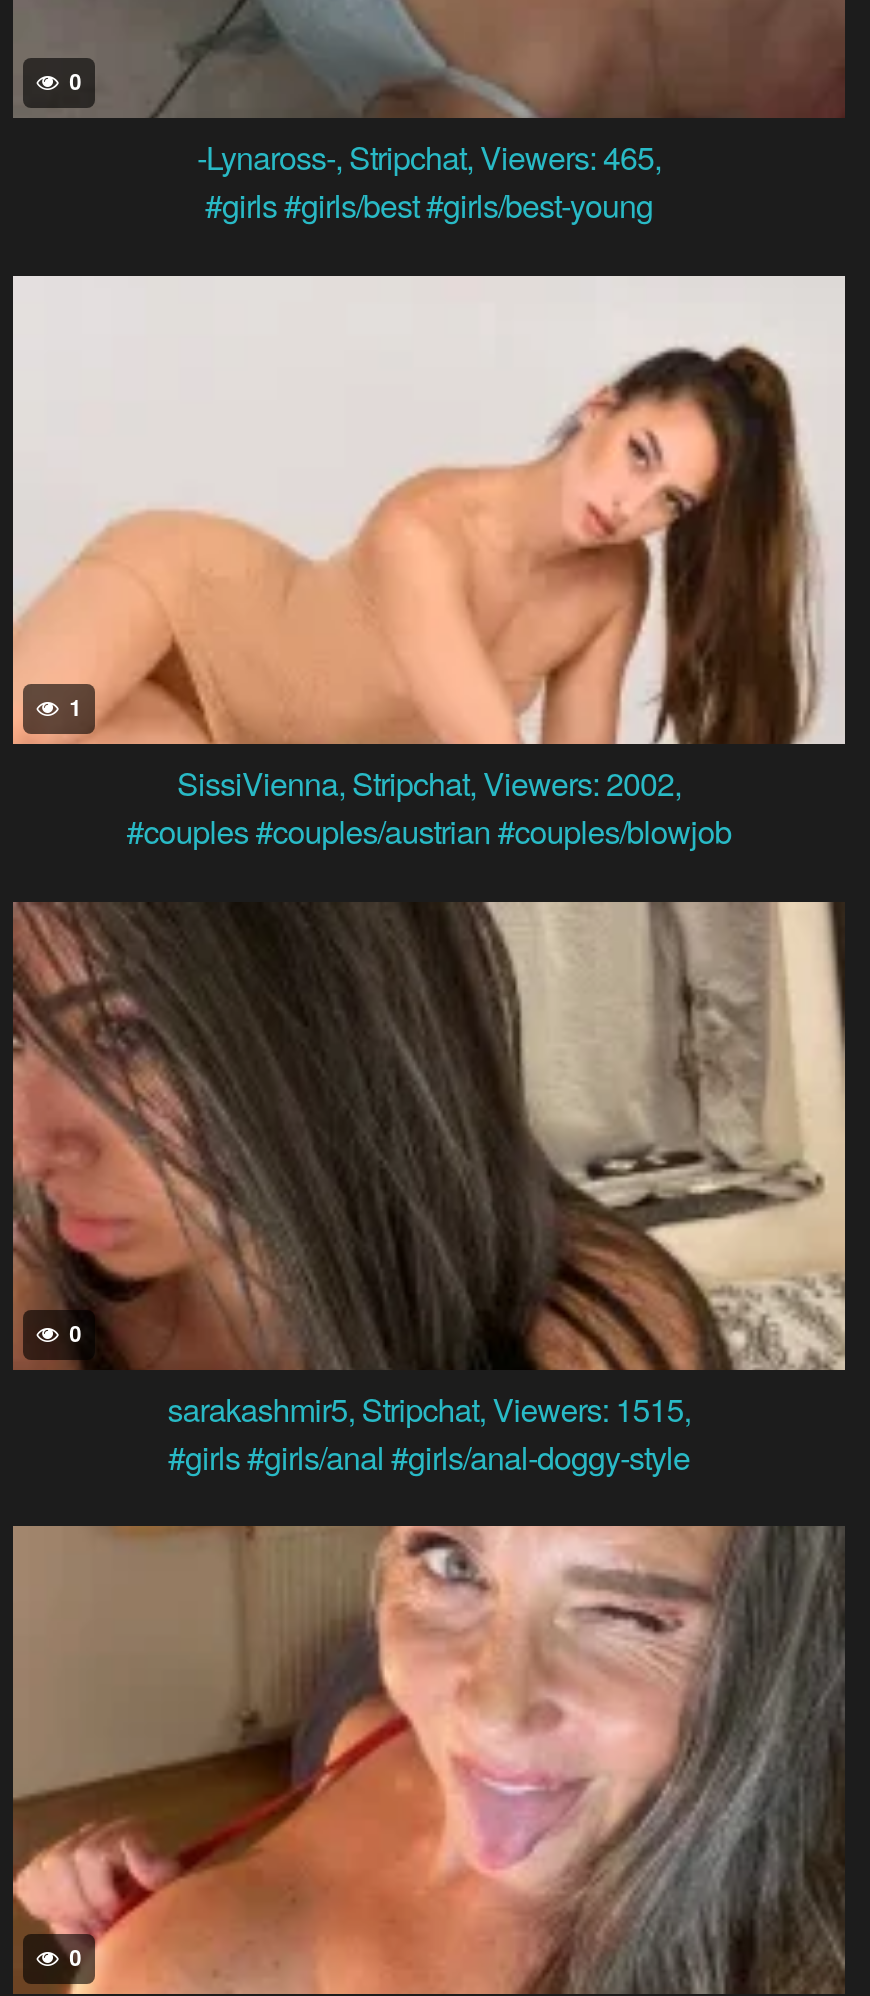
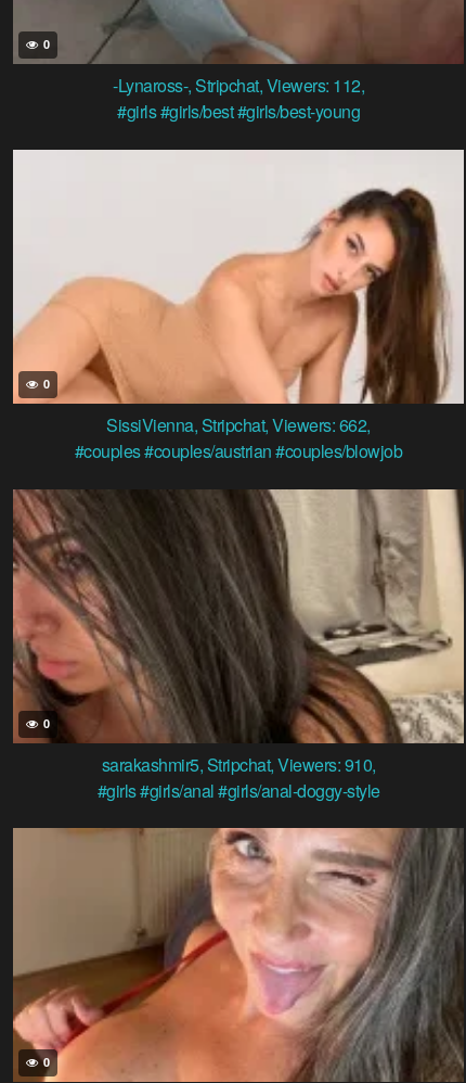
[197,134,661,180] -Lynaross-, Stripchat, Viewers: 465, -> [113,73,364,98] -Lynaross-, Stripchat, Viewers: 112,
[63,692,81,722] 1 -> [40,375,50,392] 0
[177,760,681,806] SissiVienna, Stripchat, Viewers: 2002, -> [106,412,370,437] SissiVienna, Stripchat, Viewers: 662,
[167,1385,691,1431] sarakashmir5, Stripchat, Viewers: 1515, -> [101,752,376,777] sarakashmir5, Stripchat, Viewers: 910,

